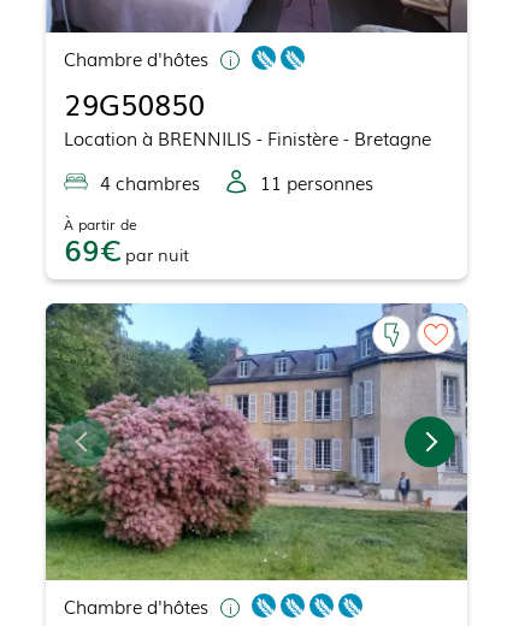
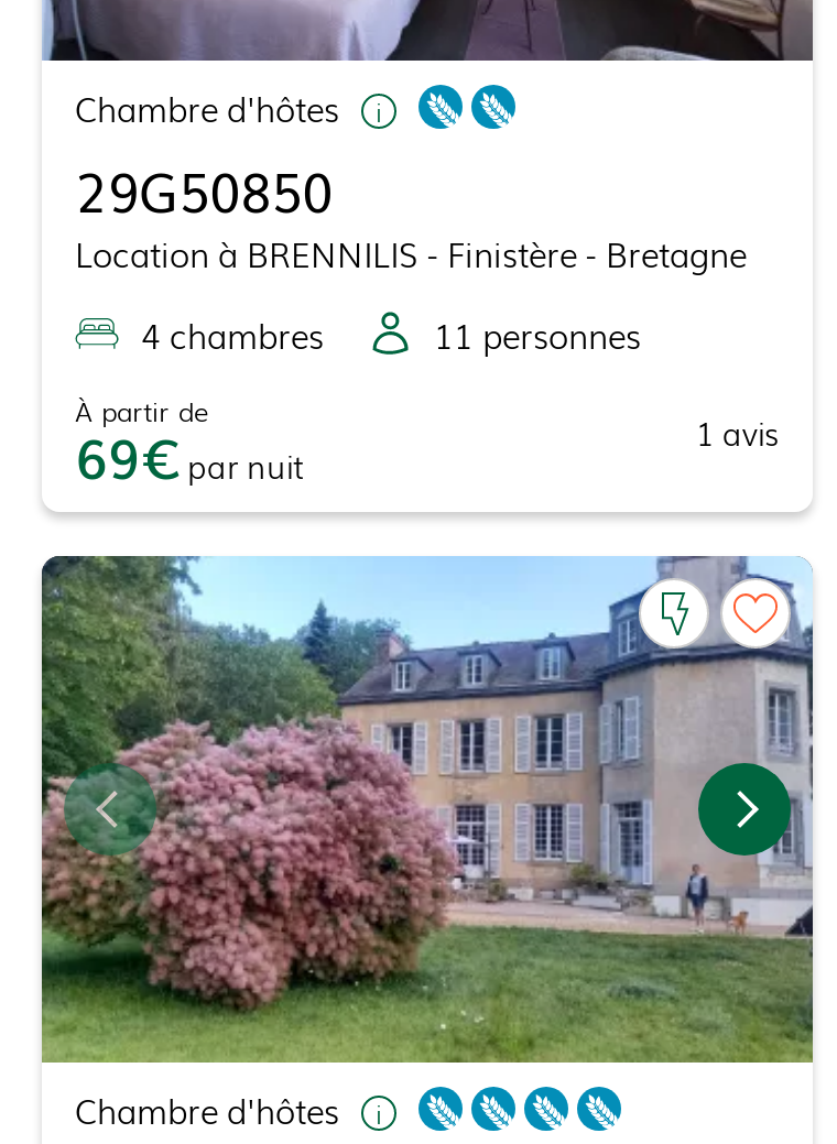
none -> [696,410,780,454] 1 avis

